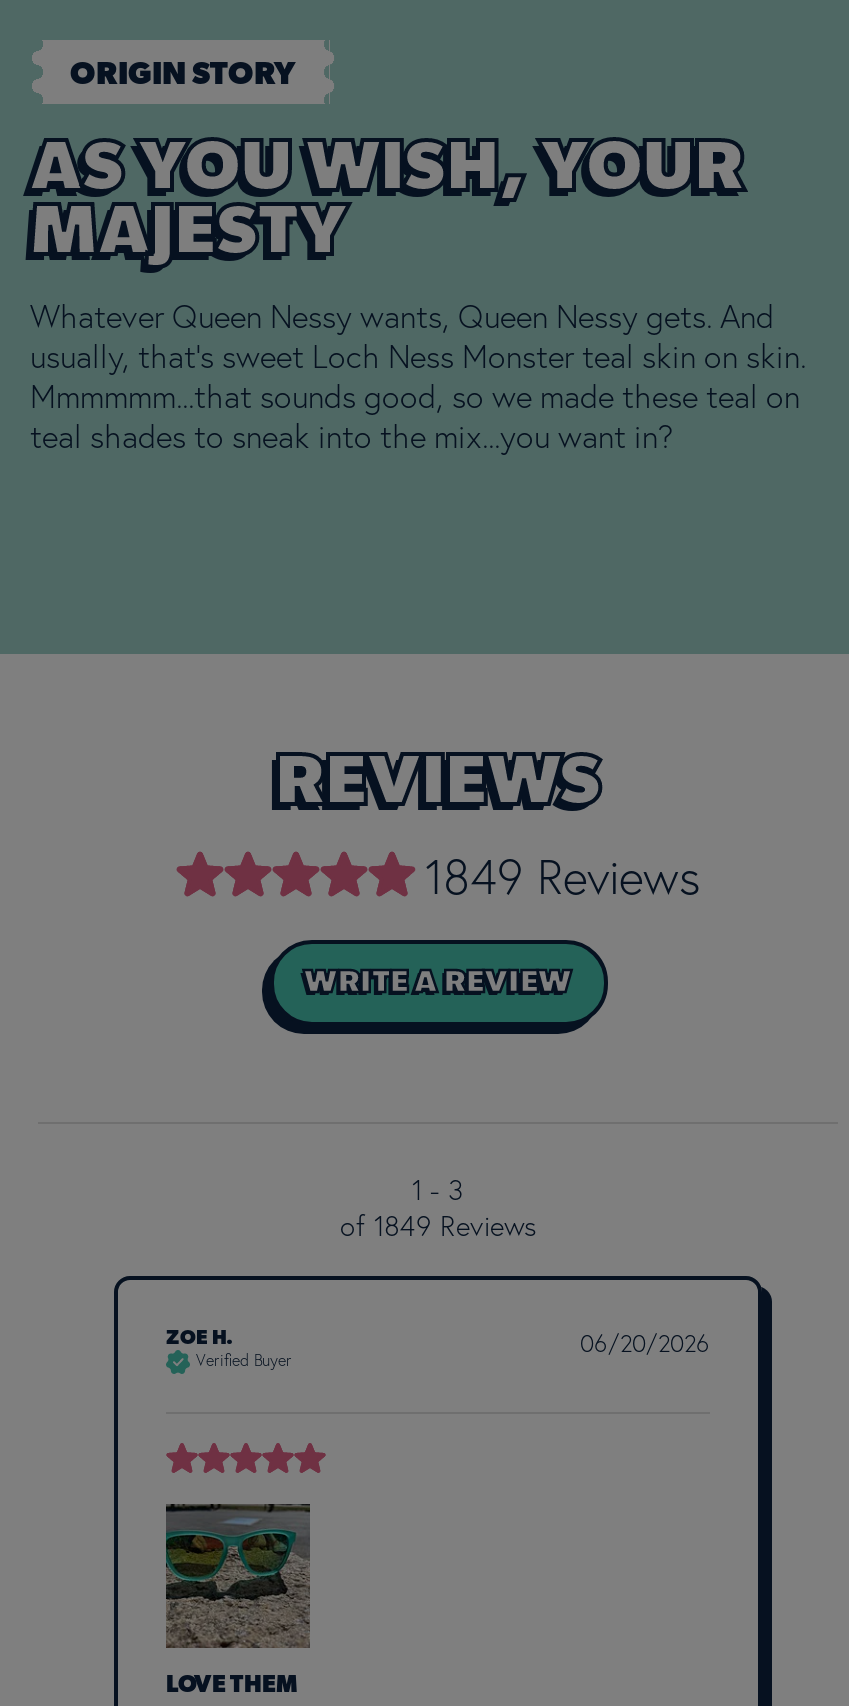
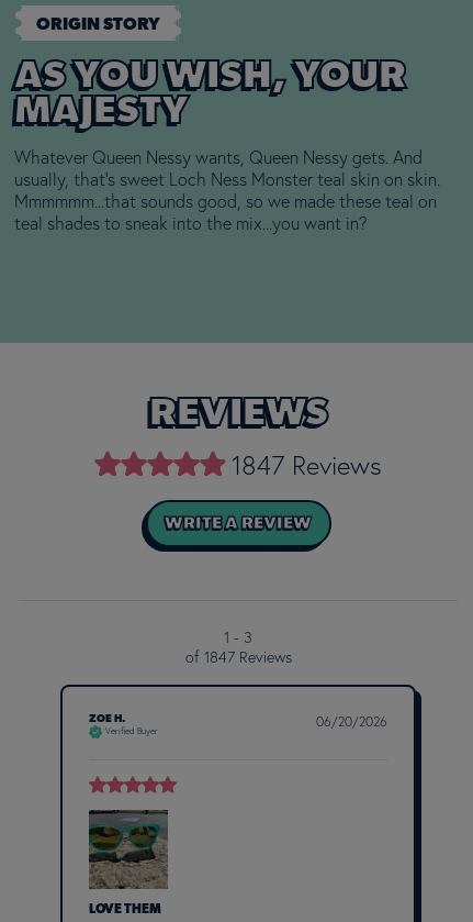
[425,848,701,906] 1849 Reviews -> [232,449,382,481] 1847 Reviews
[340,1208,536,1244] of 1849 Reviews -> [185,647,291,667] of 1847 Reviews

